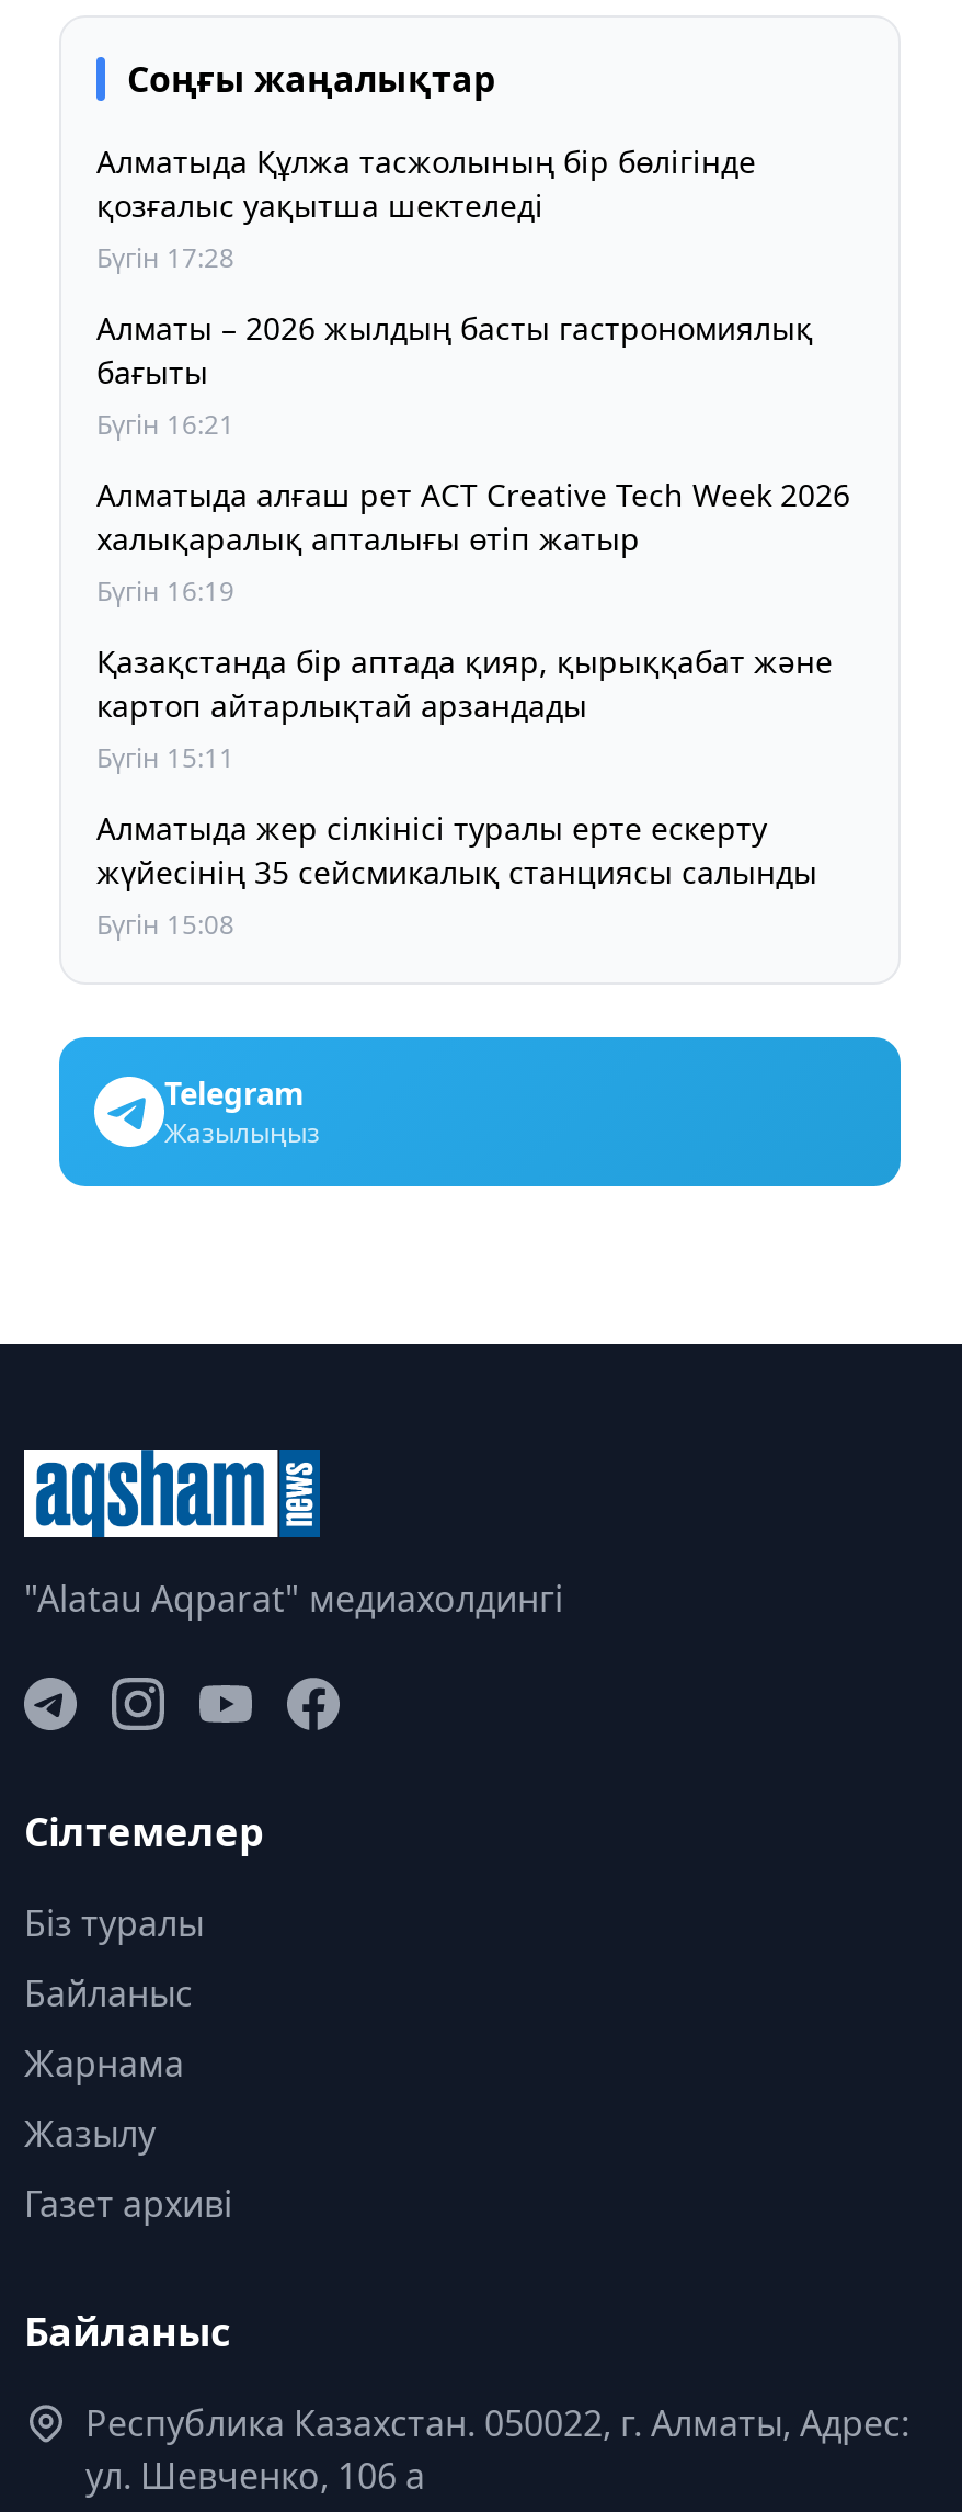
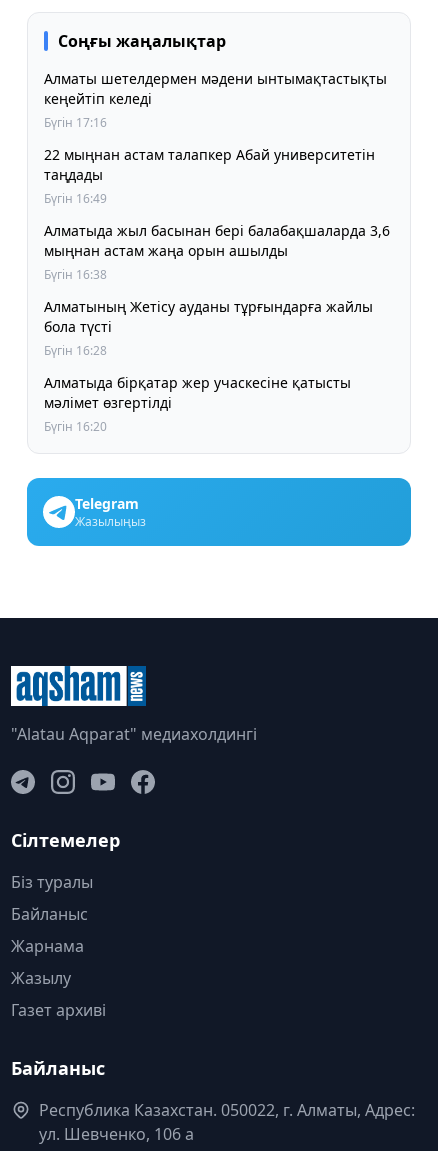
[96,140,756,276] Алматыда Құлжа тасжолының бір бөлігінде | қозғалыс уақытша шектеледі | Бүгін 17:28 -> [44,69,387,131] Алматы шетелдермен мәдени ынтымақтастықты | кеңейтіп келеді | Бүгін 17:16
[96,307,813,443] Алматы – 2026 жылдың басты гастрономиялық | бағыты | Бүгін 16:21 -> [44,145,375,207] 22 мыңнан астам талапкер Абай университетін | таңдады | Бүгін 16:49
[96,473,850,609] Алматыда алғаш рет ACT Creative Tech Week 2026 | халықаралық апталығы өтіп жатыр | Бүгін 16:19 -> [44,221,390,283] Алматыда жыл басынан бері балабақшаларда 3,6 | мыңнан астам жаңа орын ашылды | Бүгін 16:38
[96,640,833,776] Қазақстанда бір аптада қияр, қырыққабат және | картоп айтарлықтай арзандады | Бүгін 15:11 -> [44,297,373,359] Алматының Жетісу ауданы тұрғындарға жайлы | бола түсті | Бүгін 16:28
[96,807,817,943] Алматыда жер сілкінісі туралы ерте ескерту | жүйесінің 35 сейсмикалық станциясы салынды | Бүгін 15:08 -> [44,373,351,435] Алматыда бірқатар жер учаскесіне қатысты | мәлімет өзгертілді | Бүгін 16:20

